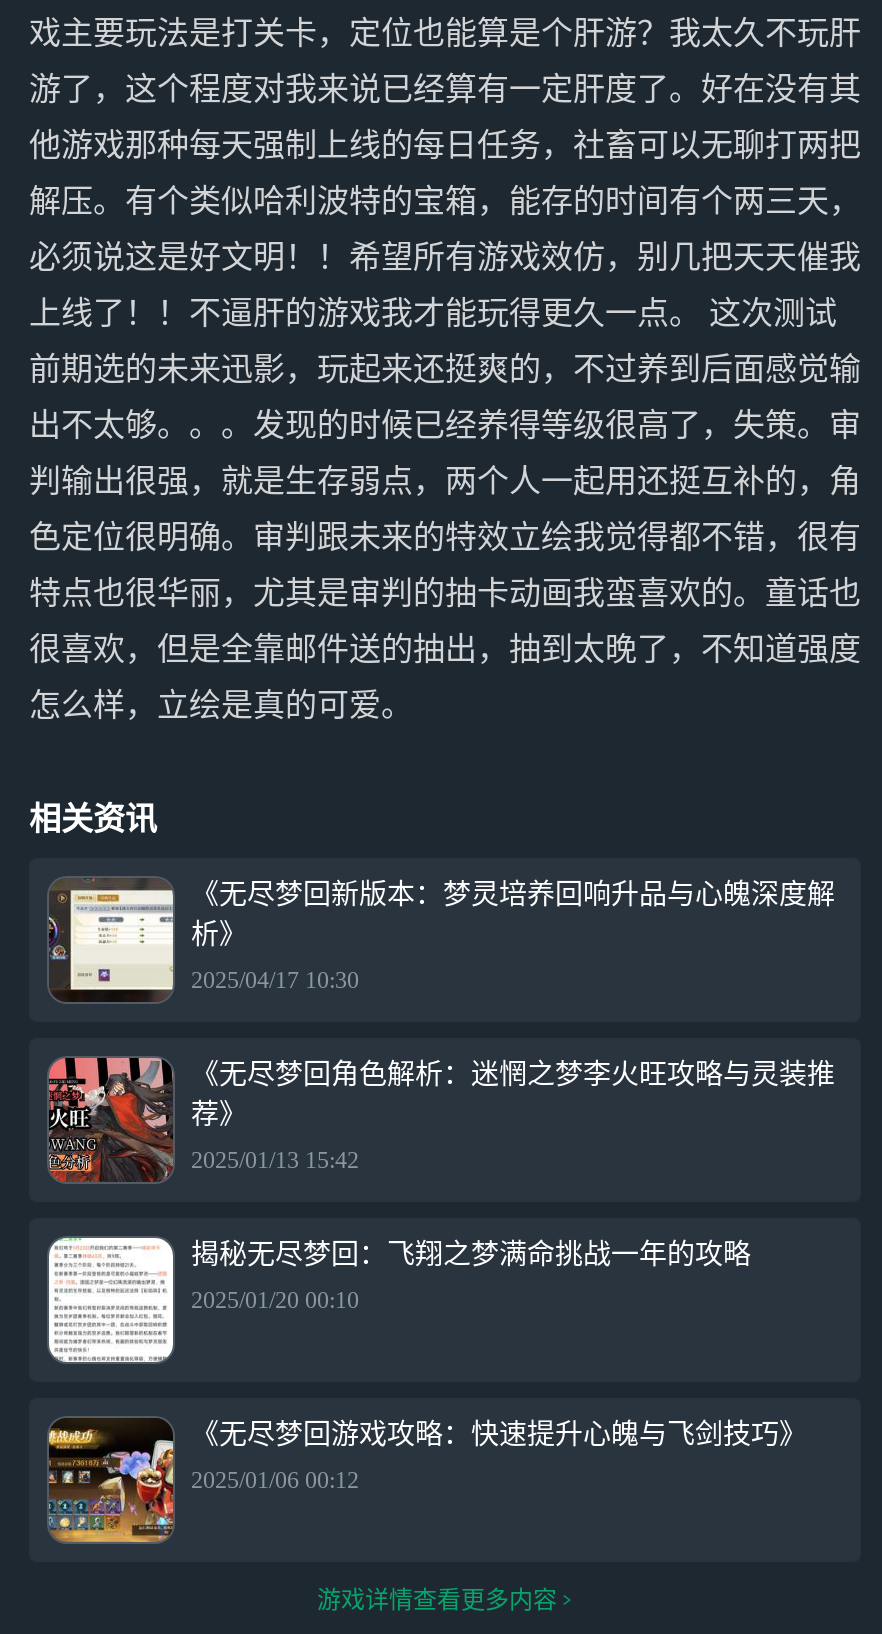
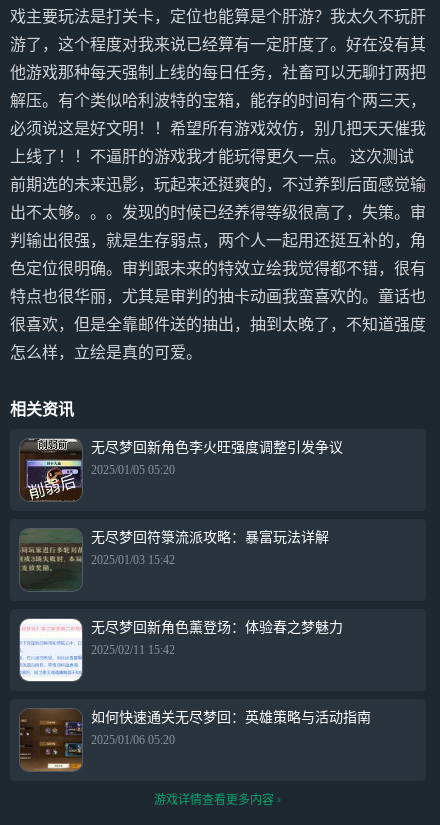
[49,878,835,1002] [image] | 《无尽梦回新版本：梦灵培养回响升品与心魄深度解 | 析》 -> [20,438,343,501] [image] | 无尽梦回新角色李火旺强度调整引发争议
[191,966,359,994] 2025/04/17 10:30 -> [91,463,175,477] 2025/01/05 05:20
[47,1056,835,1184] [image] | 《无尽梦回角色解析：迷惘之梦李火旺攻略与灵装推 | 荐》 -> [20,529,329,591] [image] | 无尽梦回符箓流派攻略：暴富玩法详解
[191,1146,359,1174] 2025/01/13 15:42 -> [91,553,175,567] 2025/01/03 15:42
[49,1238,751,1362] [image] | 揭秘无尽梦回：飞翔之梦满命挑战一年的攻略 -> [20,619,343,680] [image] | 无尽梦回新角色薰登场：体验春之梦魅力
[191,1286,359,1314] 2025/01/20 00:10 -> [91,643,175,657] 2025/02/11 15:42
[47,1418,807,1542] [image] | 《无尽梦回游戏攻略：快速提升心魄与飞剑技巧》 -> [20,709,371,770] [image] | 如何快速通关无尽梦回：英雄策略与活动指南
[191,1466,359,1494] 2025/01/06 00:12 -> [91,733,175,747] 2025/01/06 05:20

